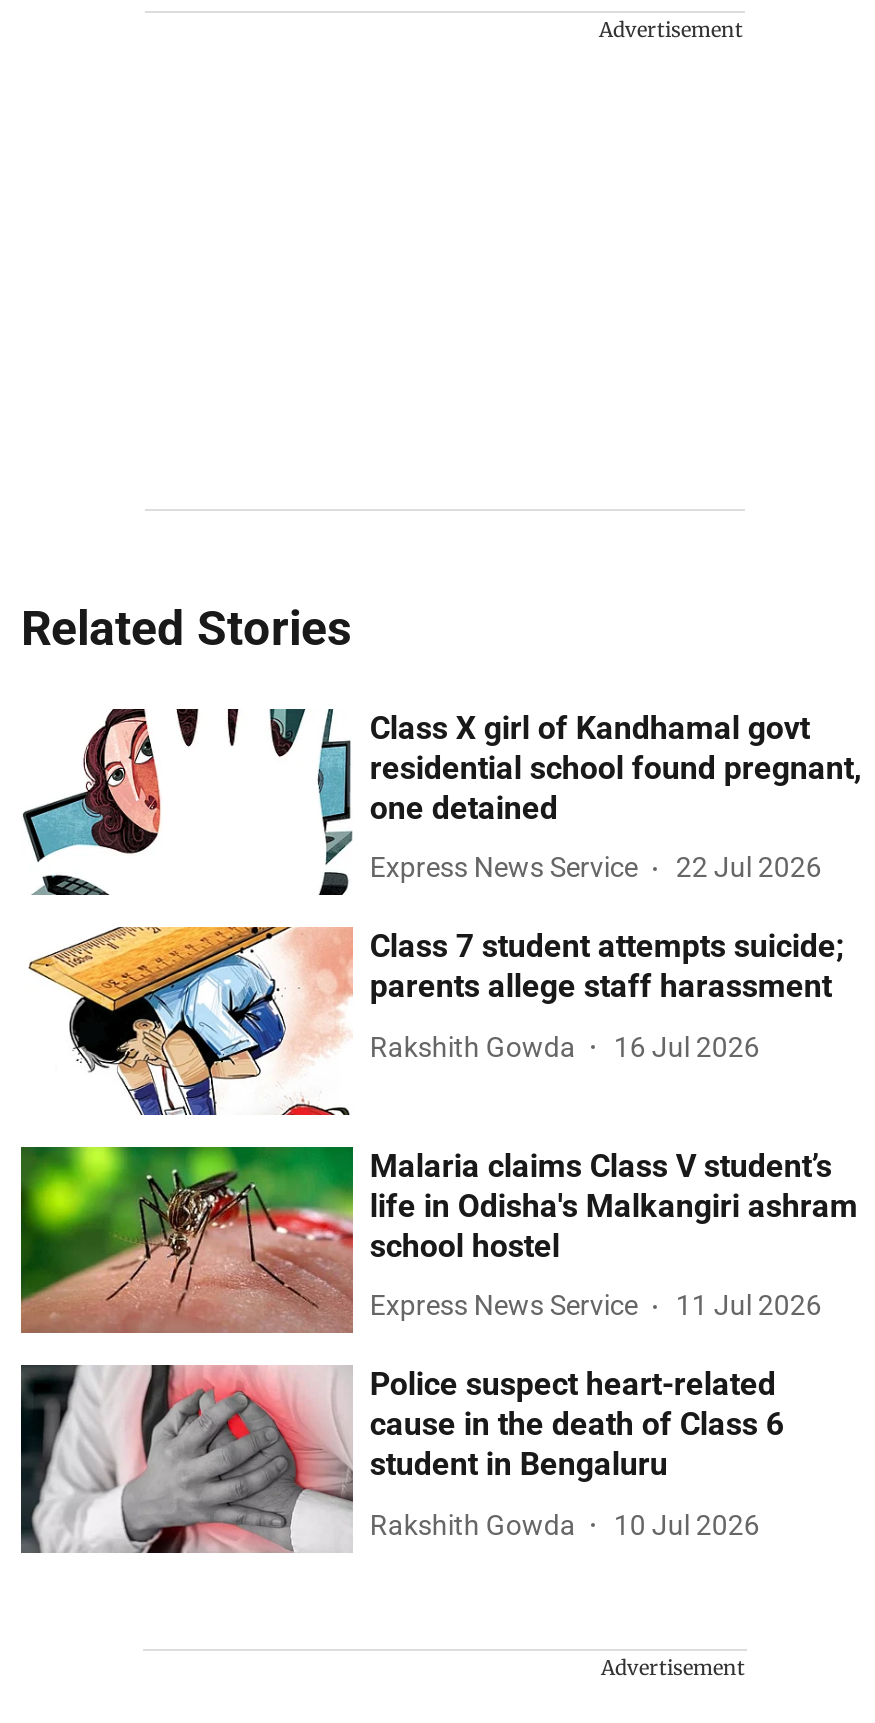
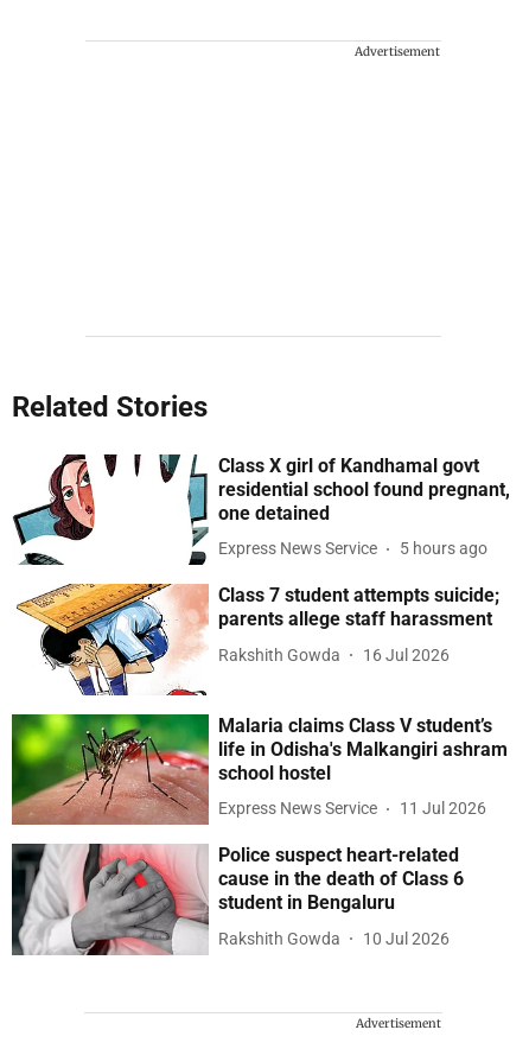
[370,851,822,883] Express News Service 22 Jul 2026 -> [219,539,488,558] Express News Service 5 hours ago

